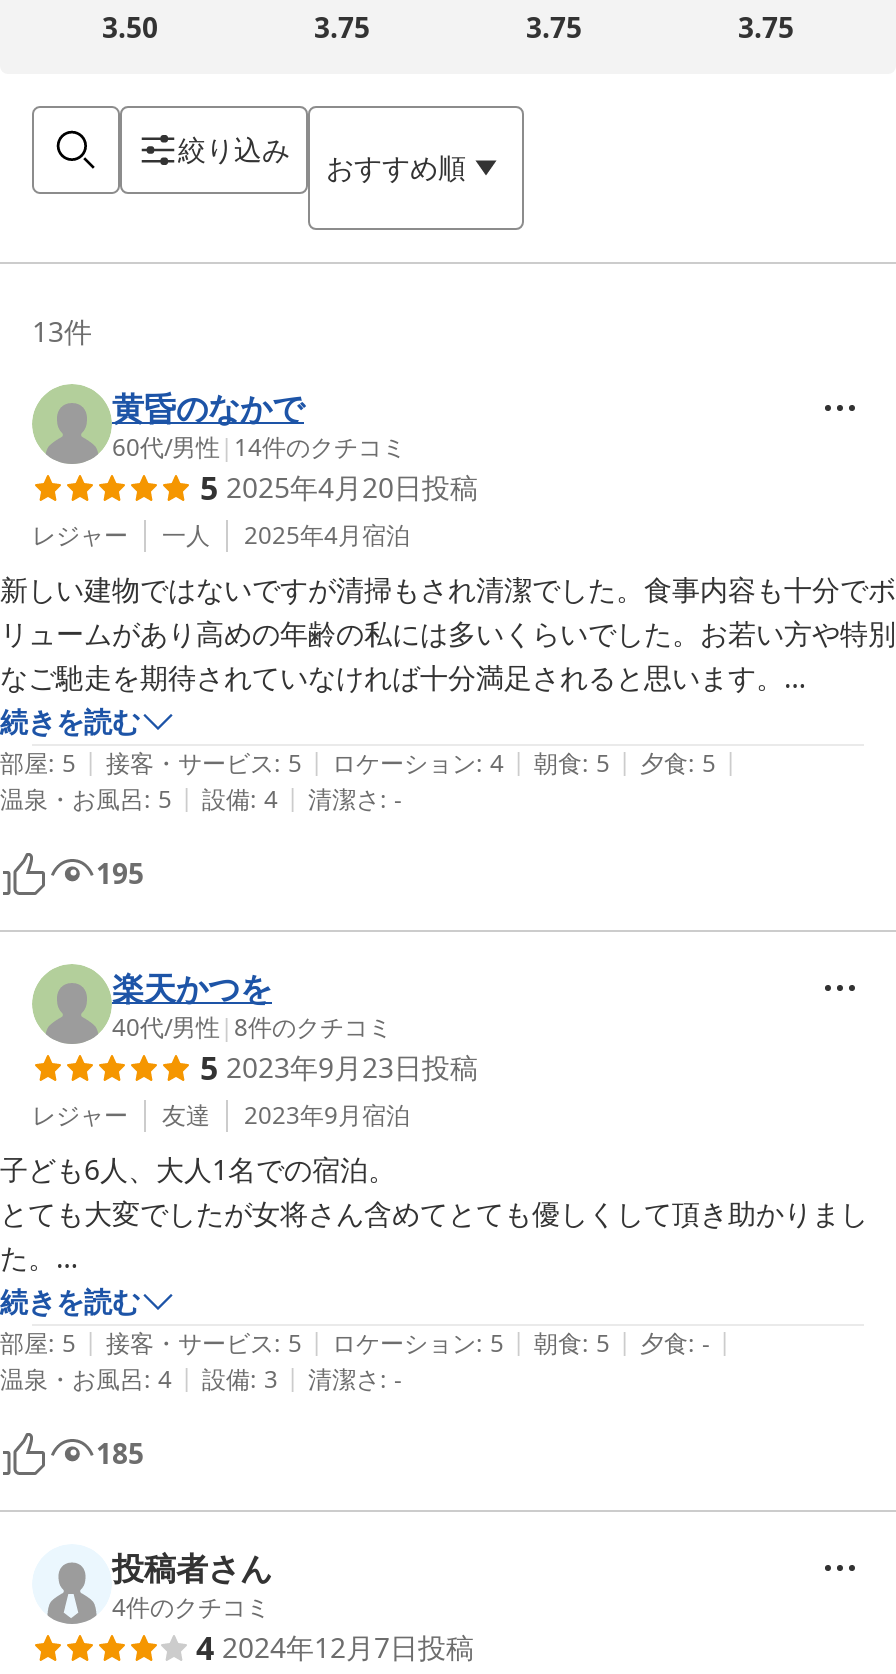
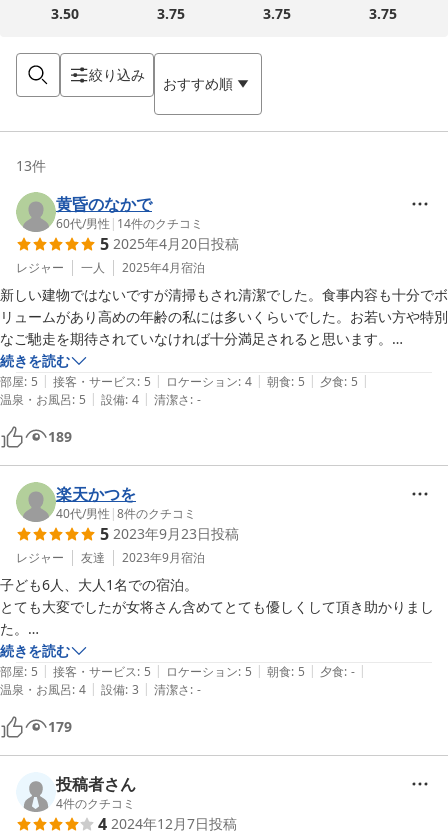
[96,854,144,892] 195 -> [48,427,72,446] 189
[96,1434,144,1472] 185 -> [48,717,72,736] 179

